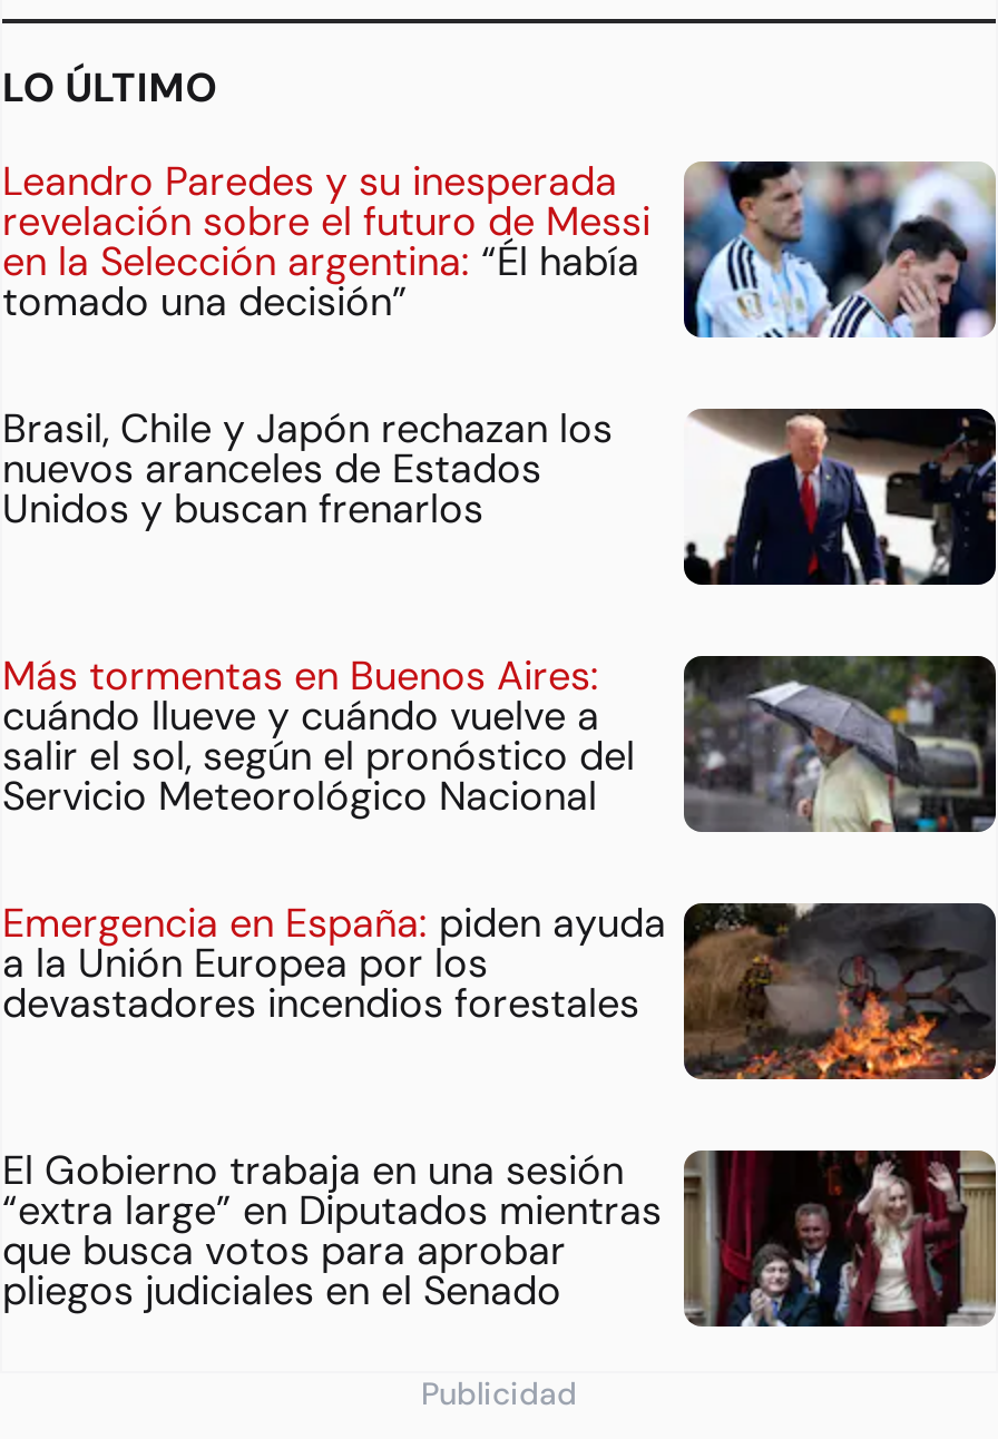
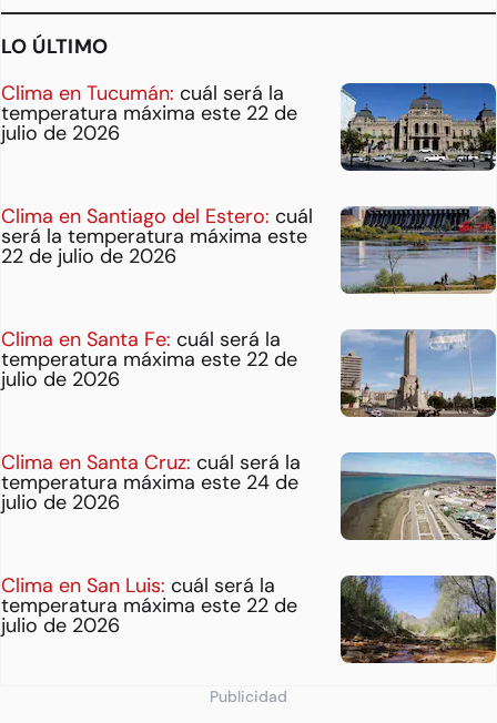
[2,154,991,339] [image] | Leandro Paredes y su inesperada | revelación sobre el futuro de Messi | en la Selección argentina: “Él había | tomado una decisión” -> [1,80,494,172] [image] | Clima en Tucumán: cuál será la | temperatura máxima este 22 de | julio de 2026
[2,401,991,586] [image] | Brasil, Chile y Japón rechazan los | nuevos aranceles de Estados | Unidos y buscan frenarlos -> [1,203,494,295] [image] | Clima en Santiago del Estero: cuál | será la temperatura máxima este | 22 de julio de 2026
[2,648,991,833] [image] | Más tormentas en Buenos Aires: | cuándo llueve y cuándo vuelve a | salir el sol, según el pronóstico del | Servicio Meteorológico Nacional -> [1,326,494,418] [image] | Clima en Santa Fe: cuál será la | temperatura máxima este 22 de | julio de 2026
[2,895,991,1080] [image] | Emergencia en España: piden ayuda | a la Unión Europea por los | devastadores incendios forestales -> [1,449,494,541] [image] | Clima en Santa Cruz: cuál será la | temperatura máxima este 24 de | julio de 2026
[2,1143,991,1328] [image] | El Gobierno trabaja en una sesión | “extra large” en Diputados mientras | que busca votos para aprobar | pliegos judiciales en el Senado -> [1,572,494,664] [image] | Clima en San Luis: cuál será la | temperatura máxima este 22 de | julio de 2026

